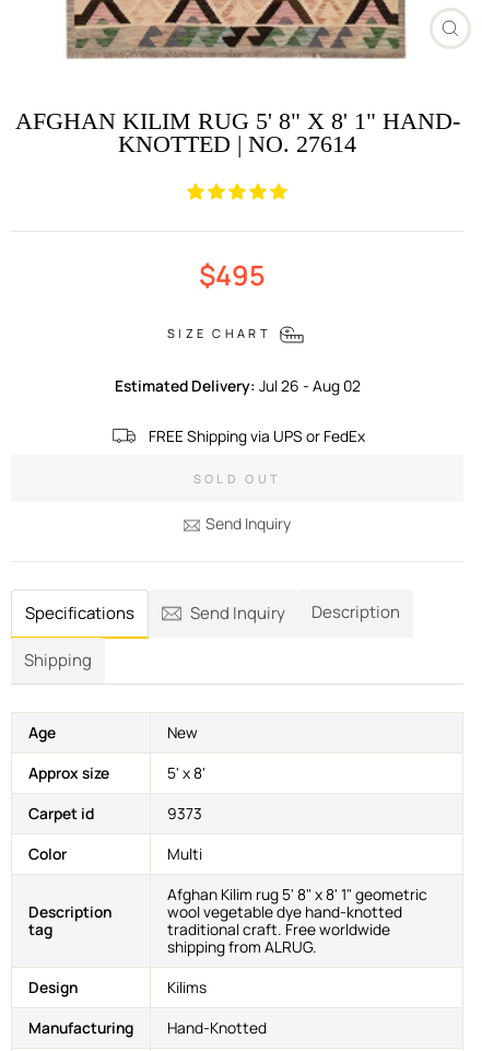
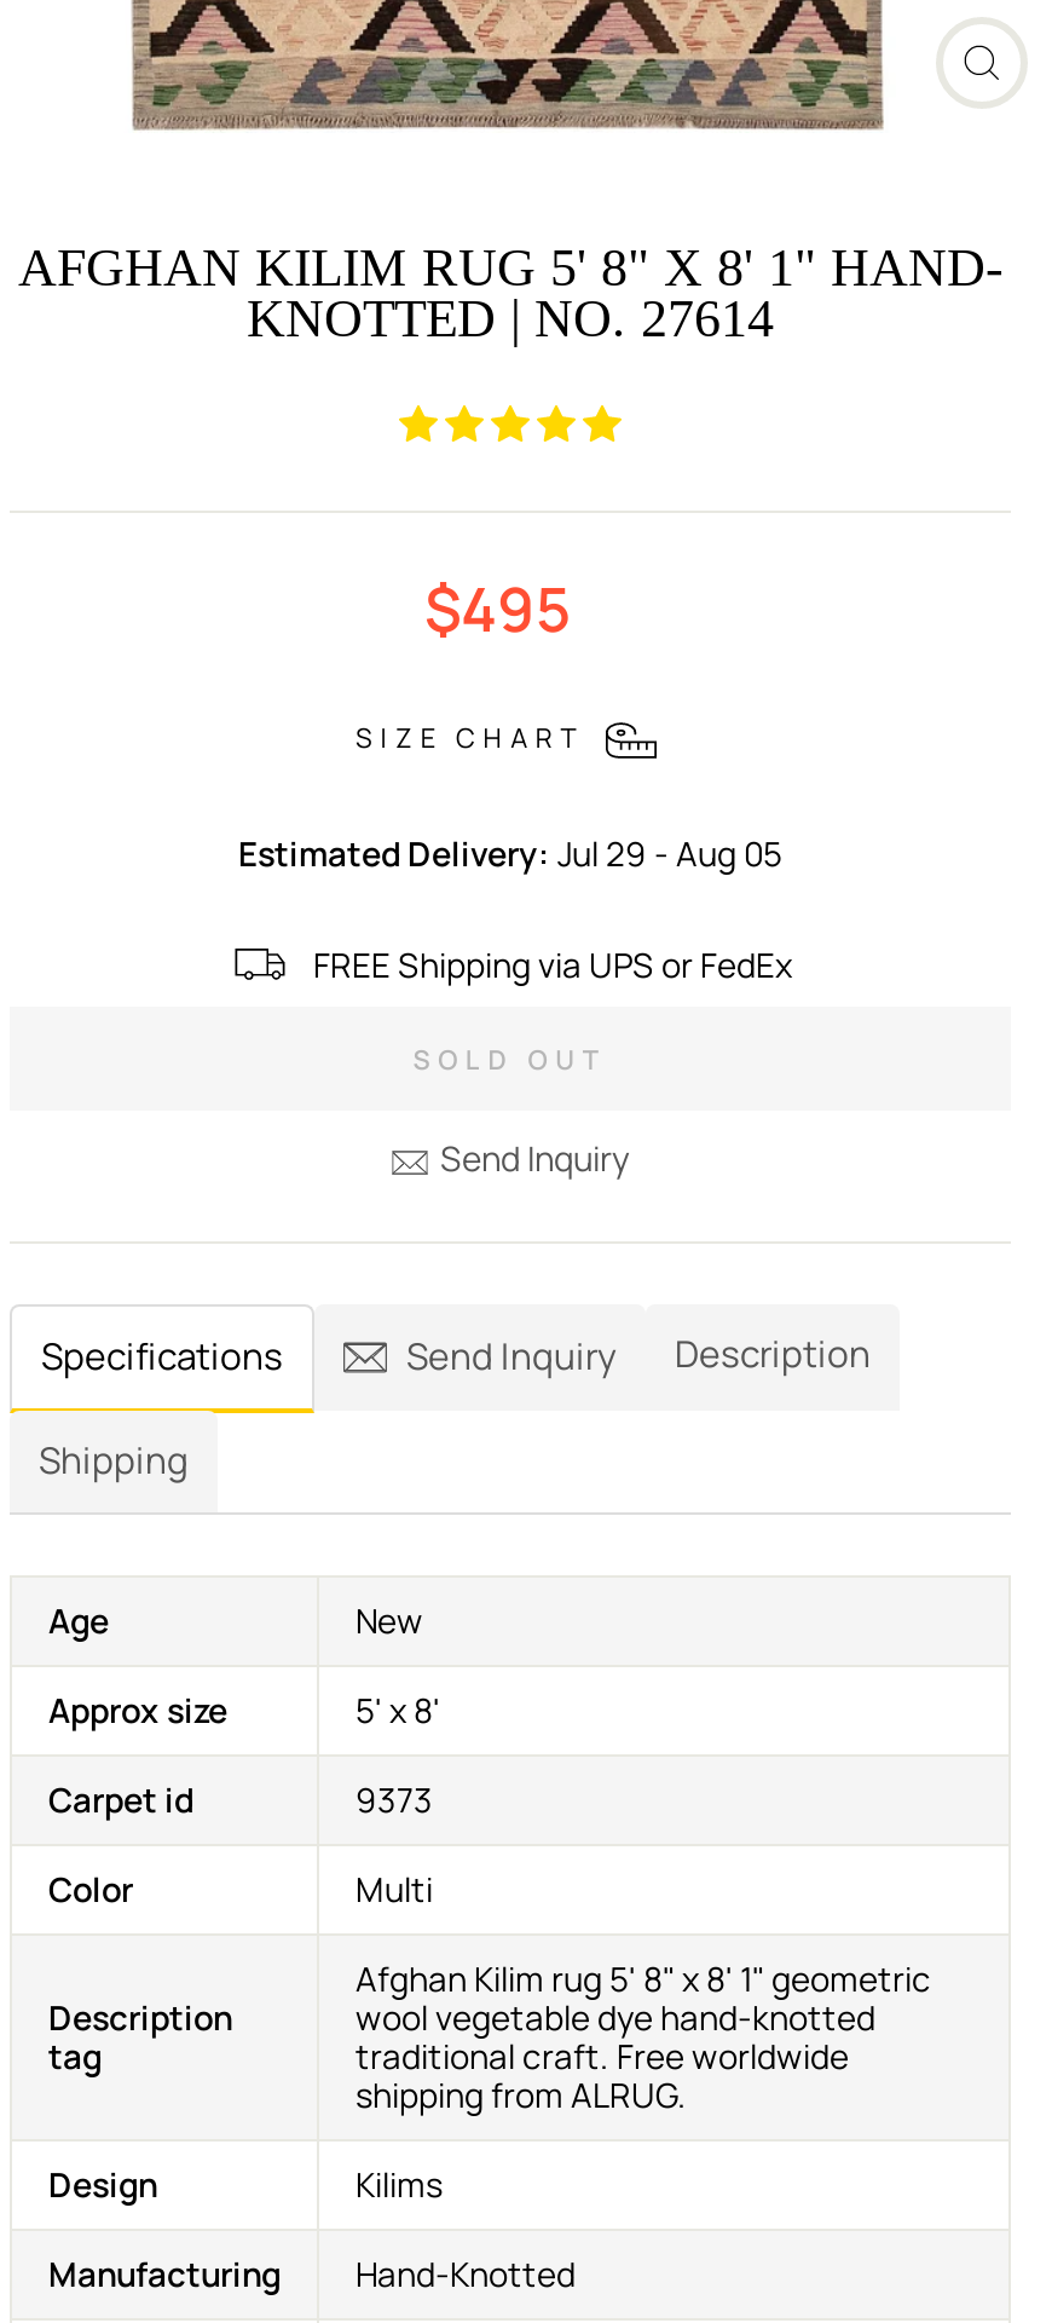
[114,375,360,396] Estimated Delivery: Jul 26 - Aug 02 -> [238,830,782,876] Estimated Delivery: Jul 29 - Aug 05

